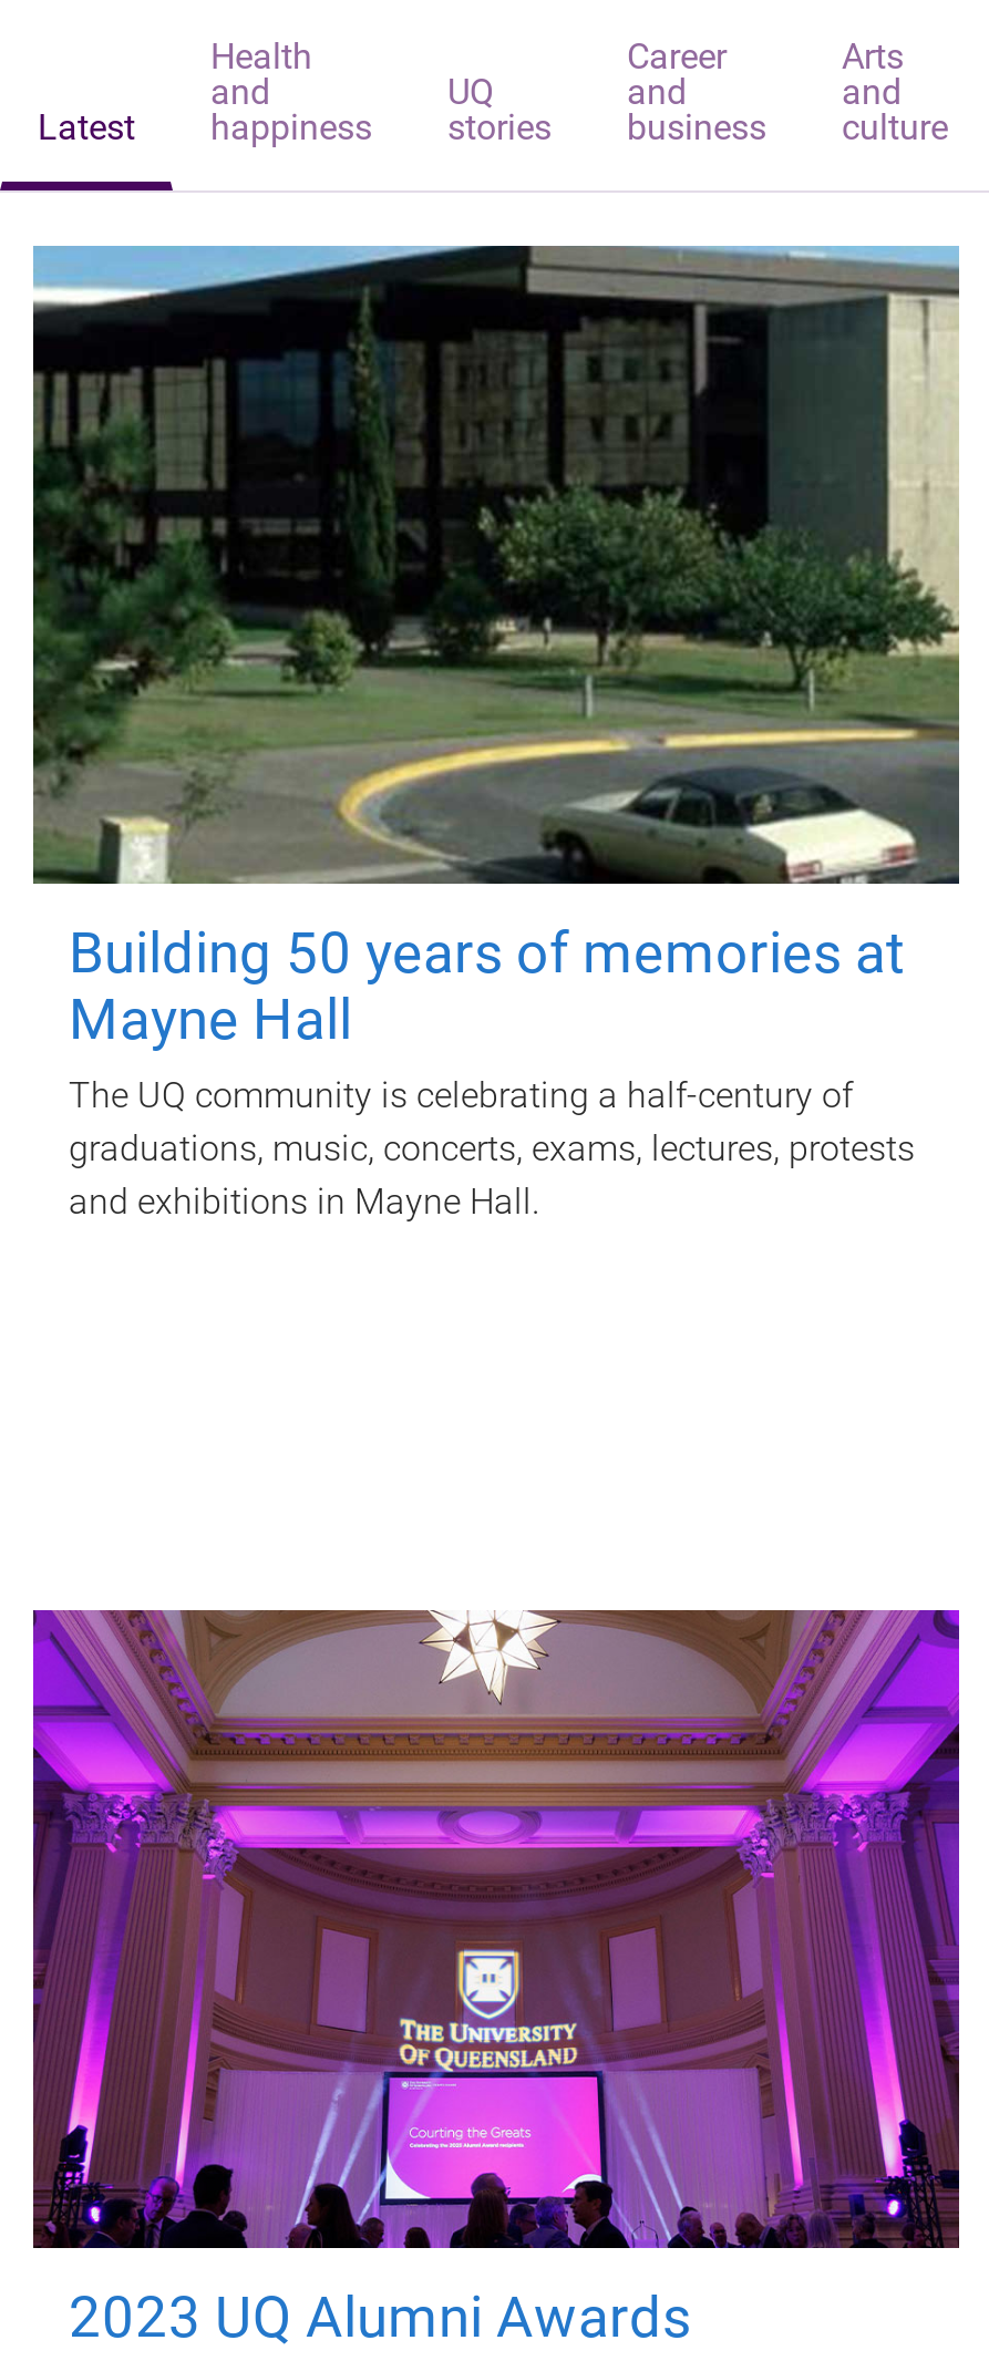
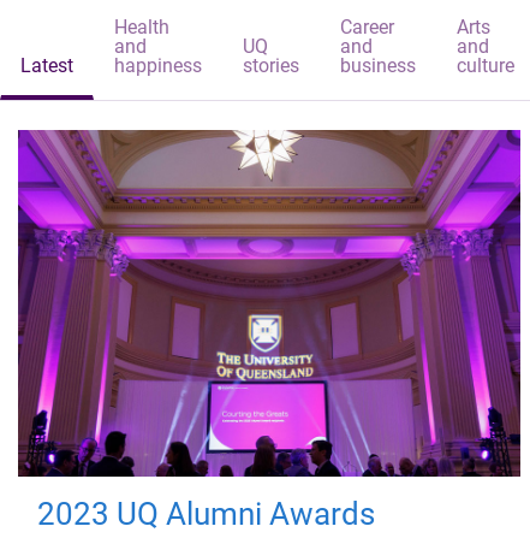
[31,244,961,1223] [image] | Building 50 years of memories at | Mayne Hall | The UQ community is celebrating a half-century of | graduations, music, concerts, exams, lectures, protests | and exhibitions in Mayne Hall. -> none

